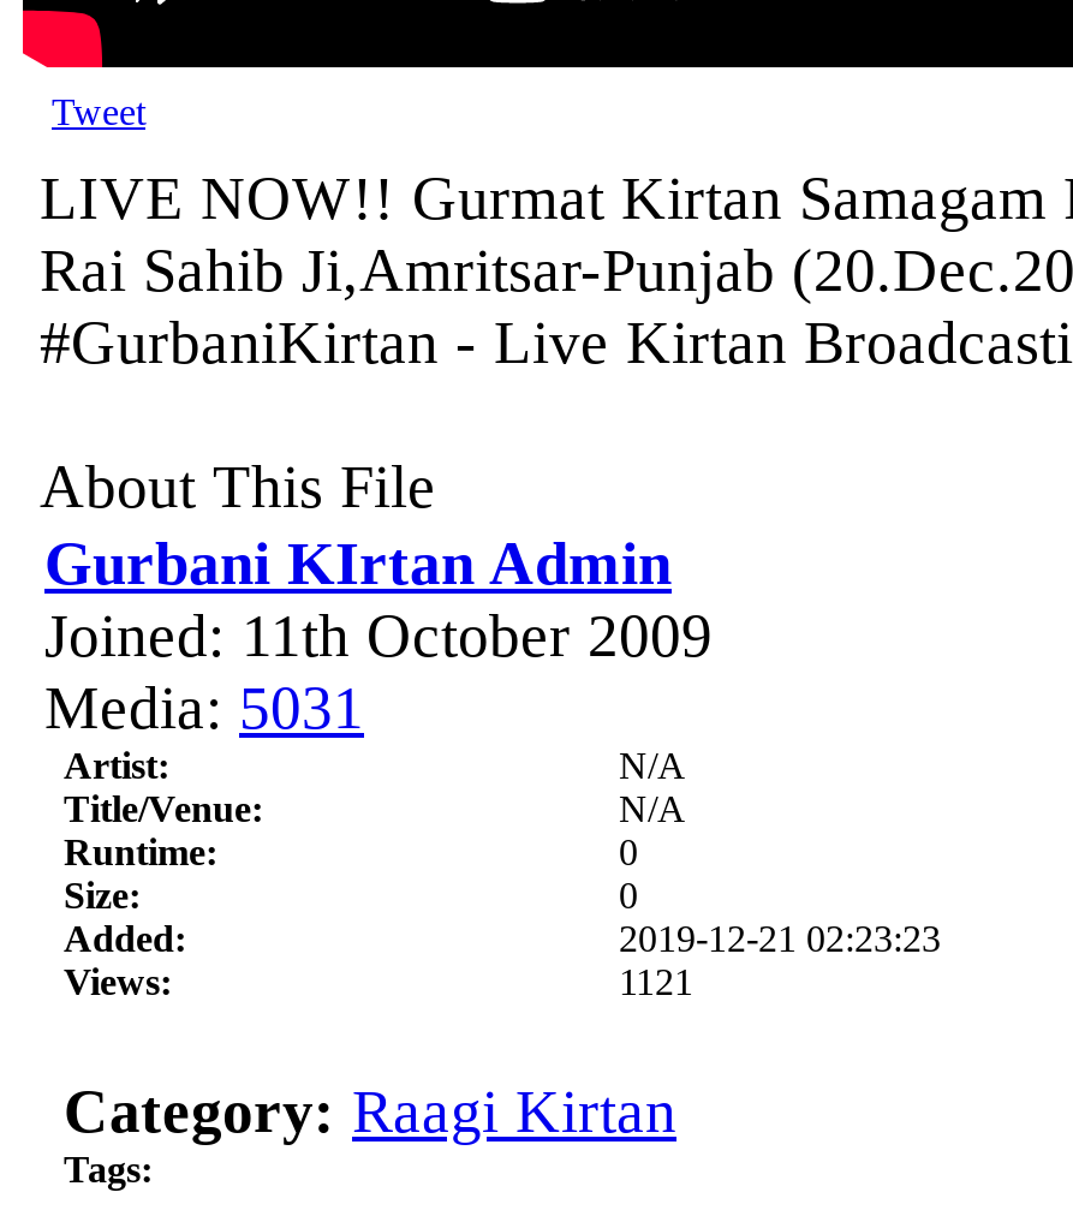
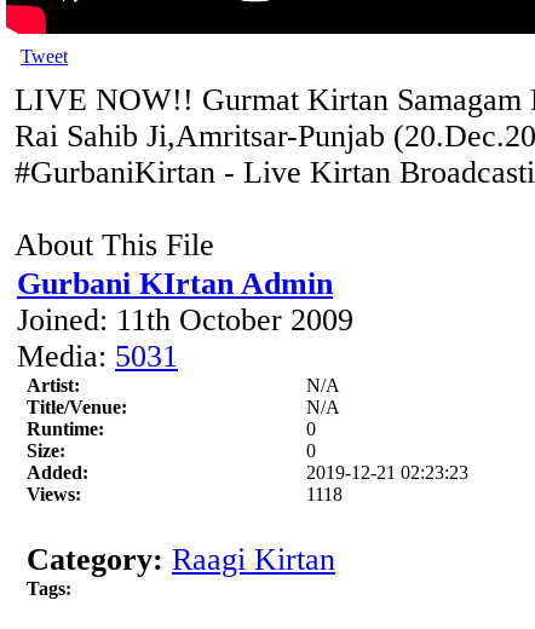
[619,961,693,1002] 1121 -> [306,484,343,504] 1118

